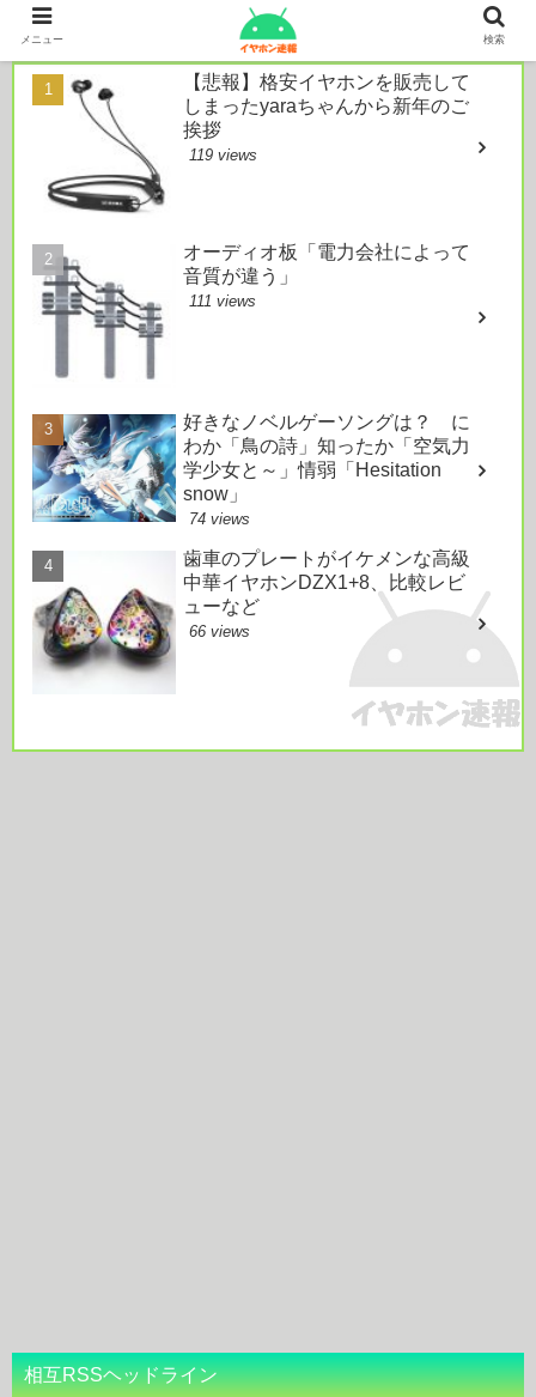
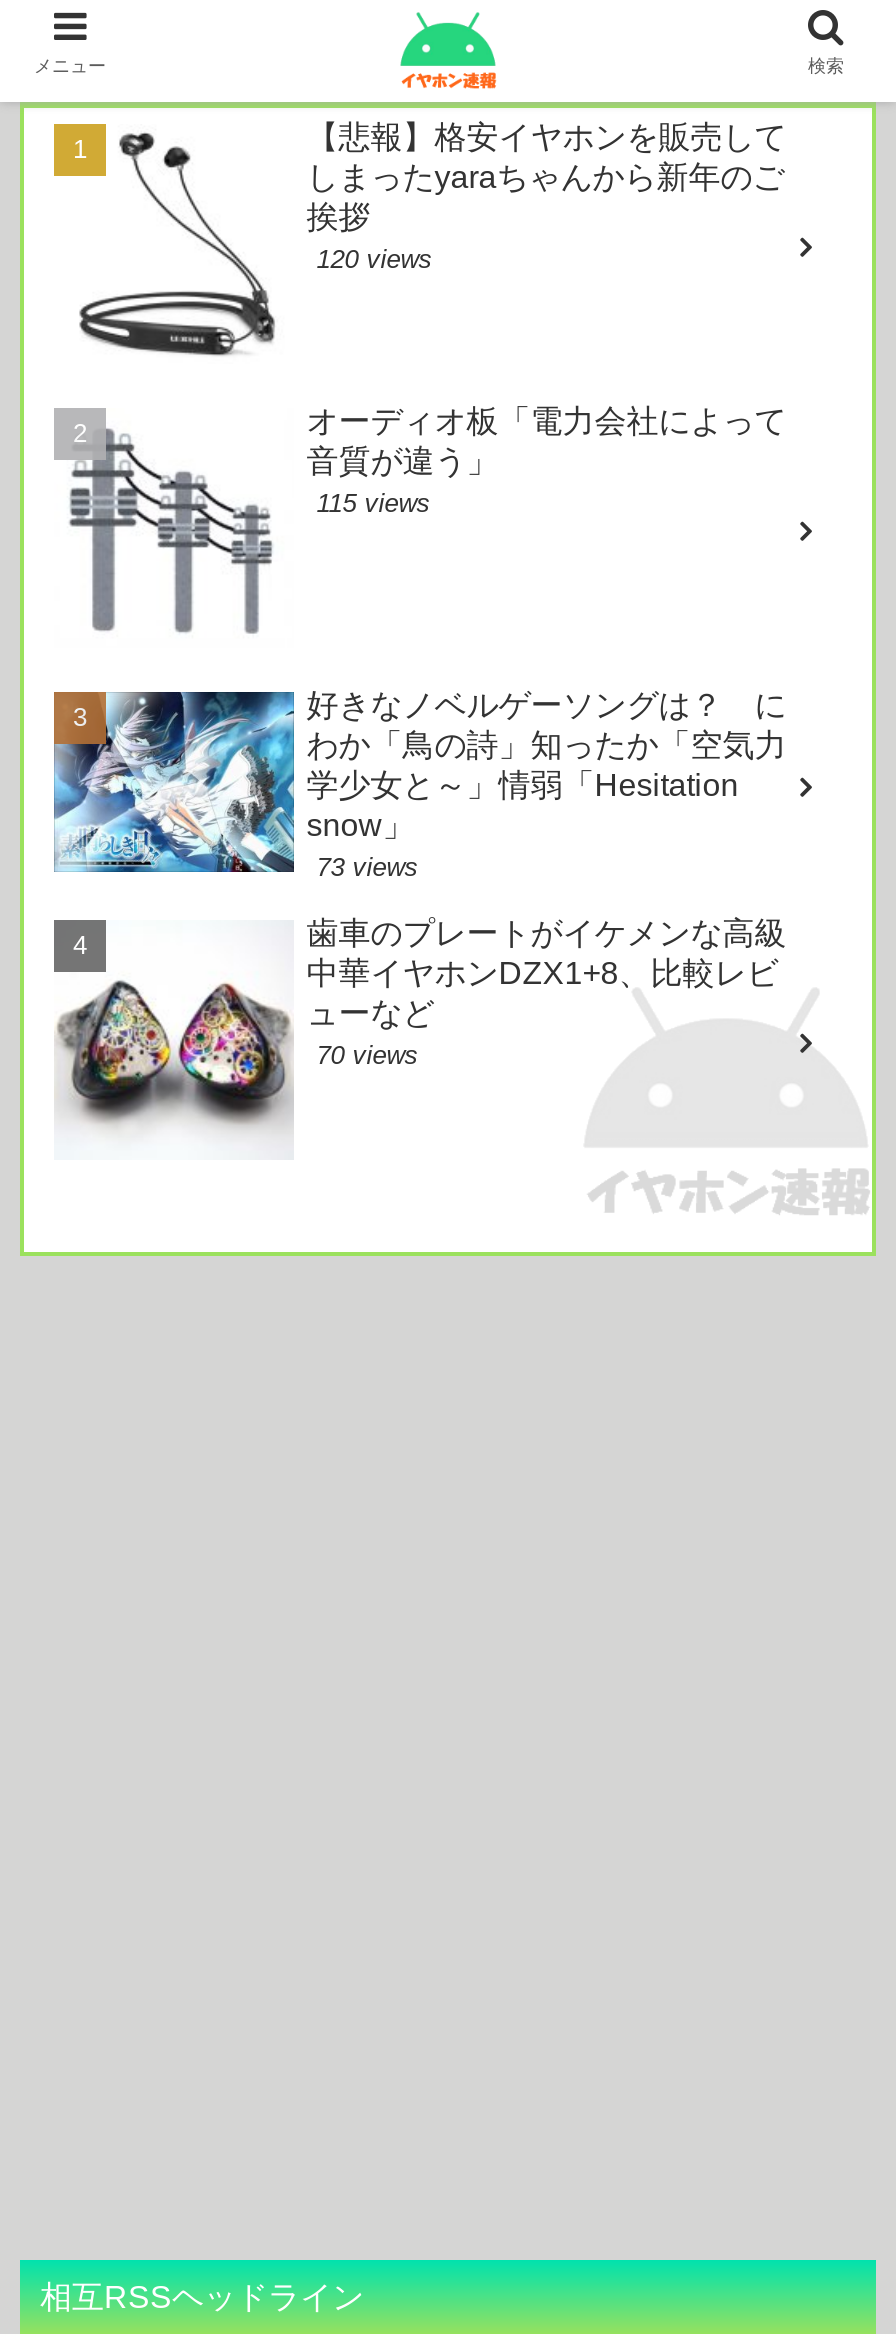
[189,146,258,164] 119 views -> [317,244,433,274] 120 views
[189,292,256,310] 111 views -> [317,488,431,518] 115 views
[189,510,250,528] 74 views -> [317,852,419,882] 73 views
[189,622,250,640] 66 views -> [317,1040,419,1070] 70 views

